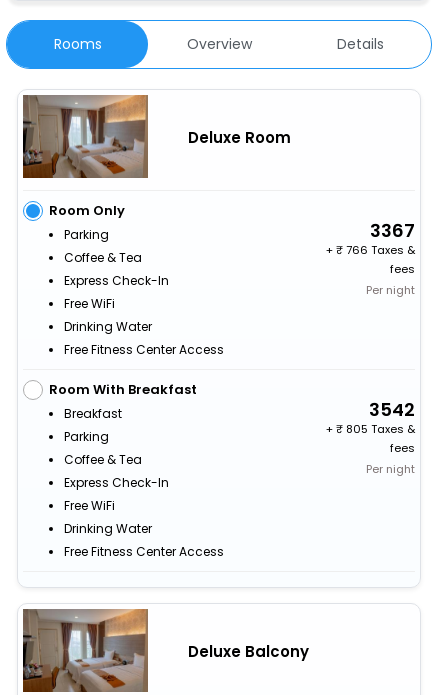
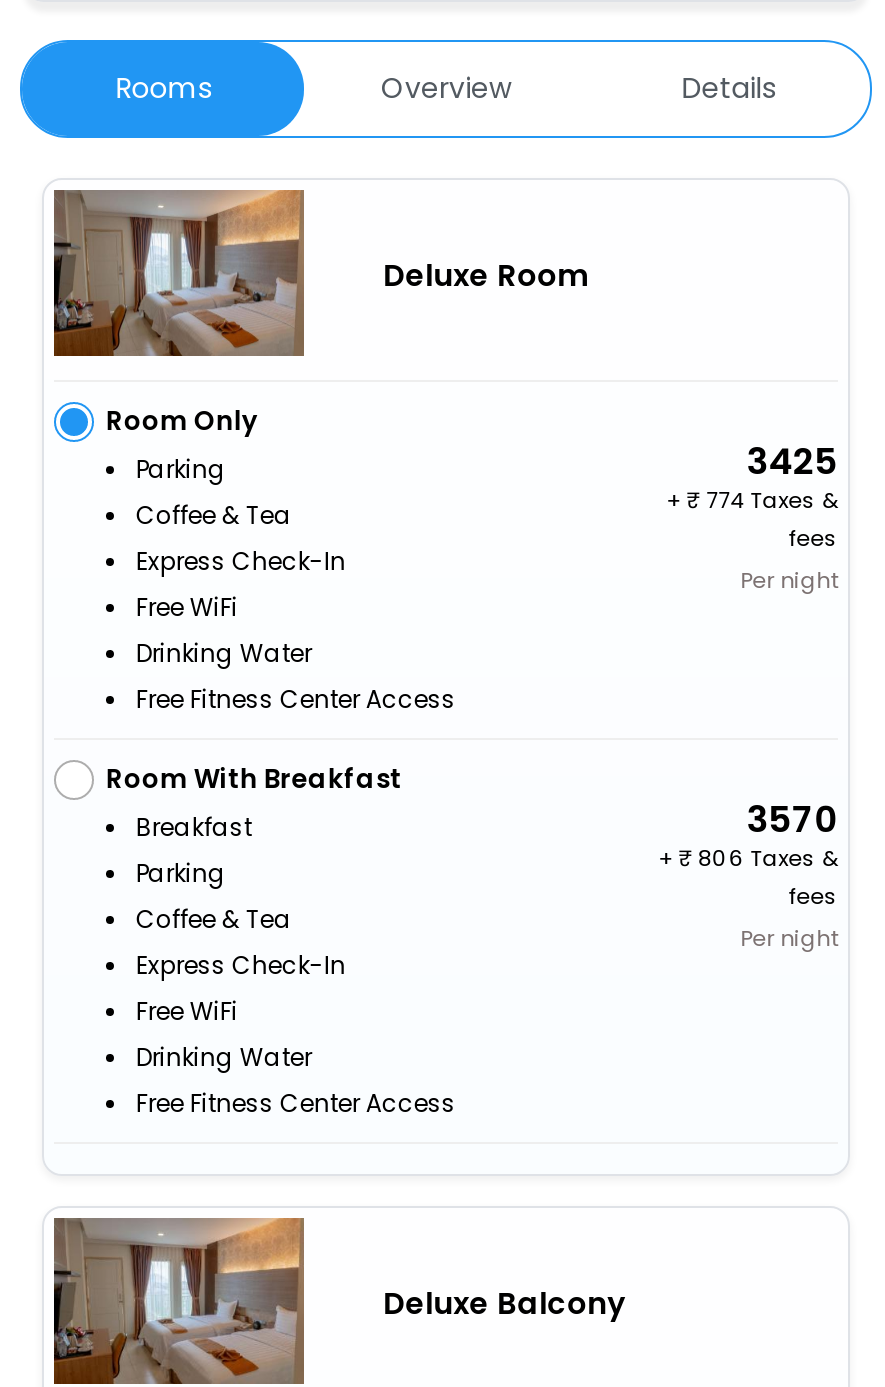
[366,218,415,243] 3367 -> [738,436,838,486] 3425
[326,242,415,258] + 766 Taxes & -> [666,484,838,516] + 774 Taxes &
[365,397,415,422] 3542 -> [738,794,838,844] 3570
[326,421,415,437] + 805 Taxes & -> [658,842,838,874] + 806 Taxes &

